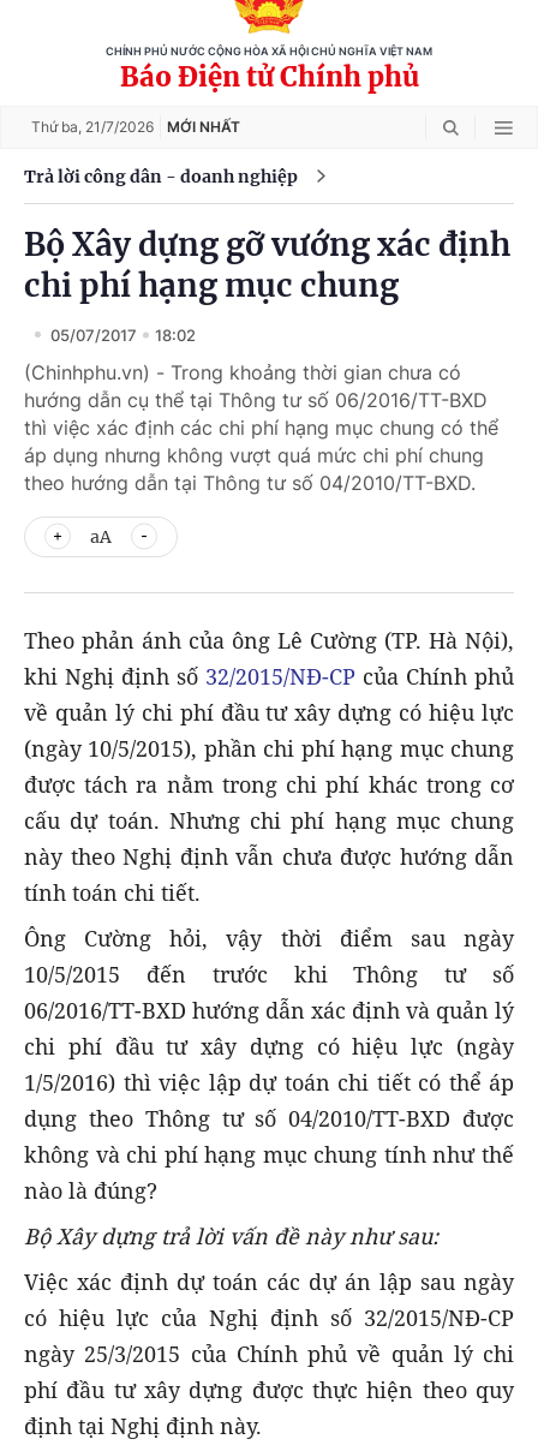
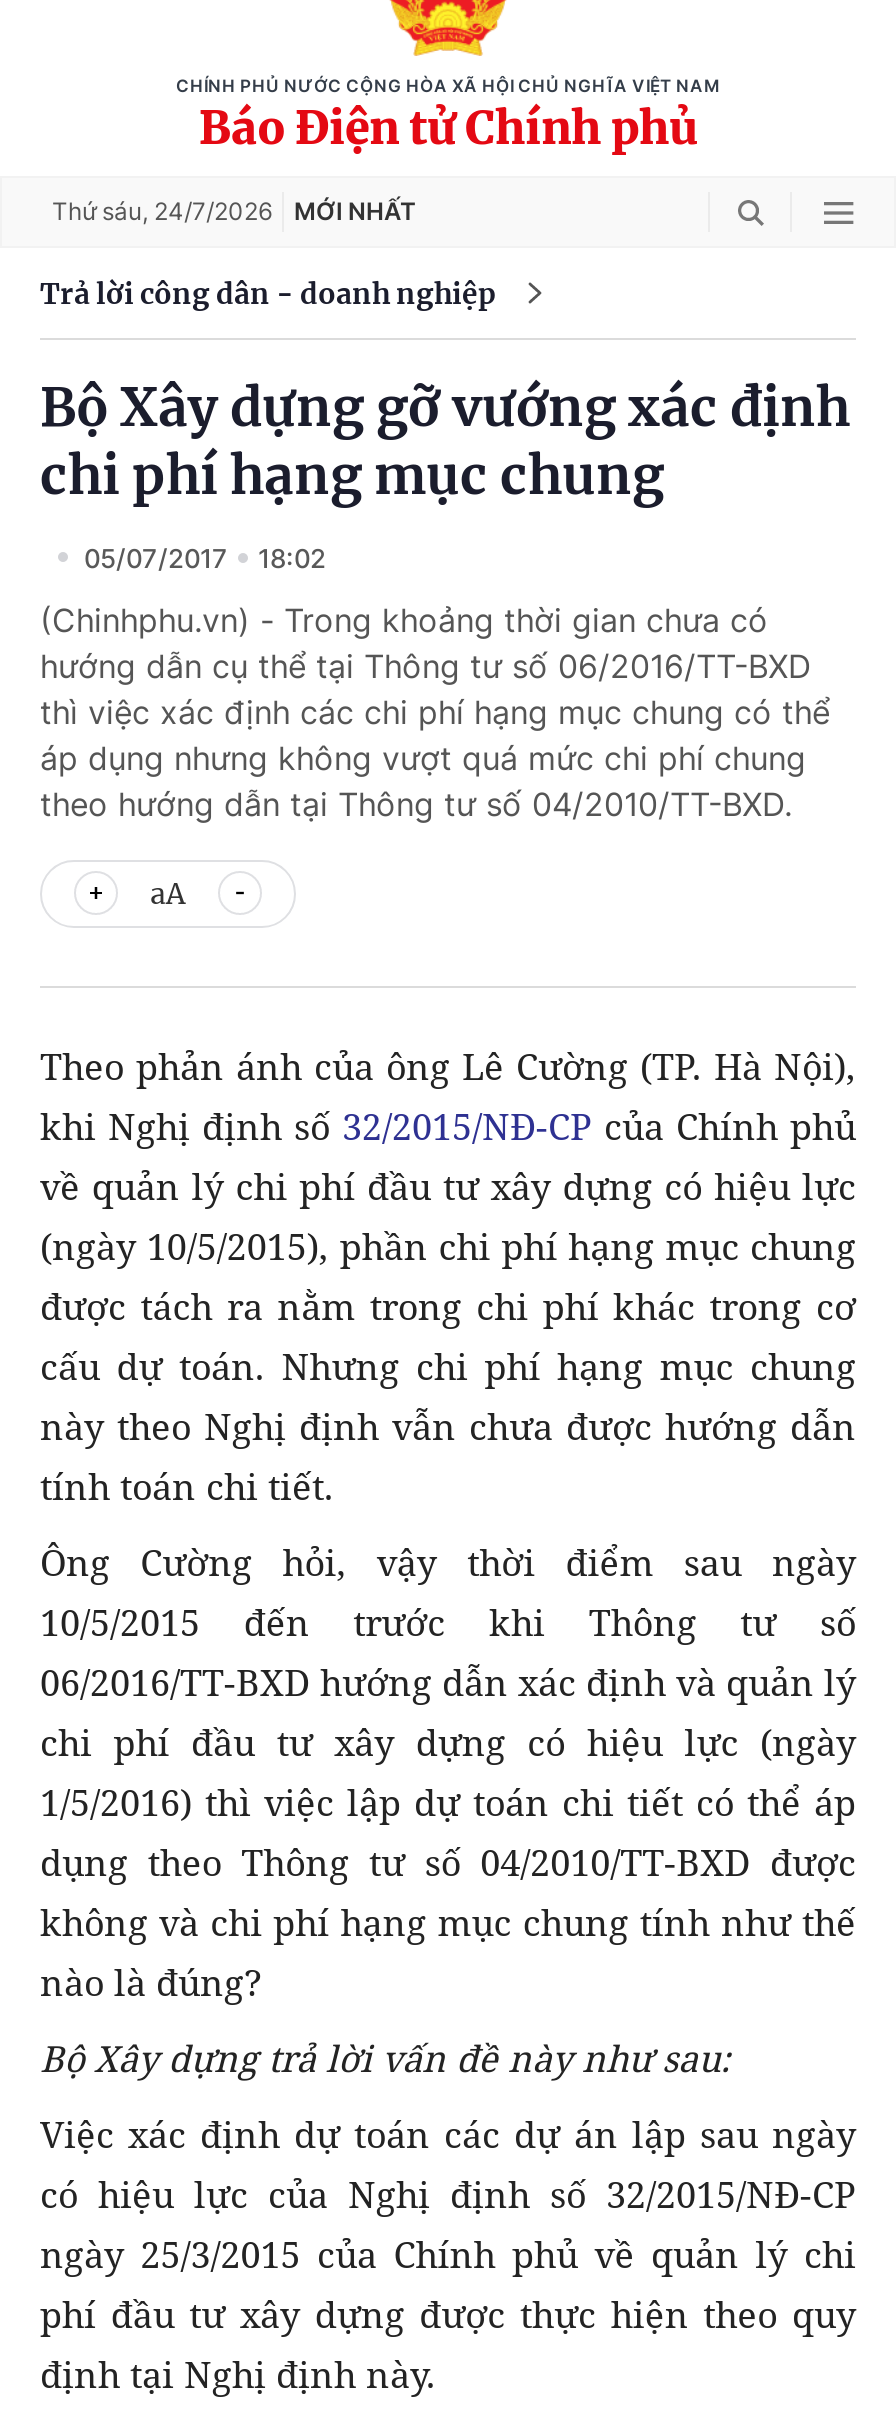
[31,118,240,136] Thứ ba, 21/7/2026 MỚI NHẤT -> [52,196,416,226] Thứ sáu, 24/7/2026 MỚI NHẤT

